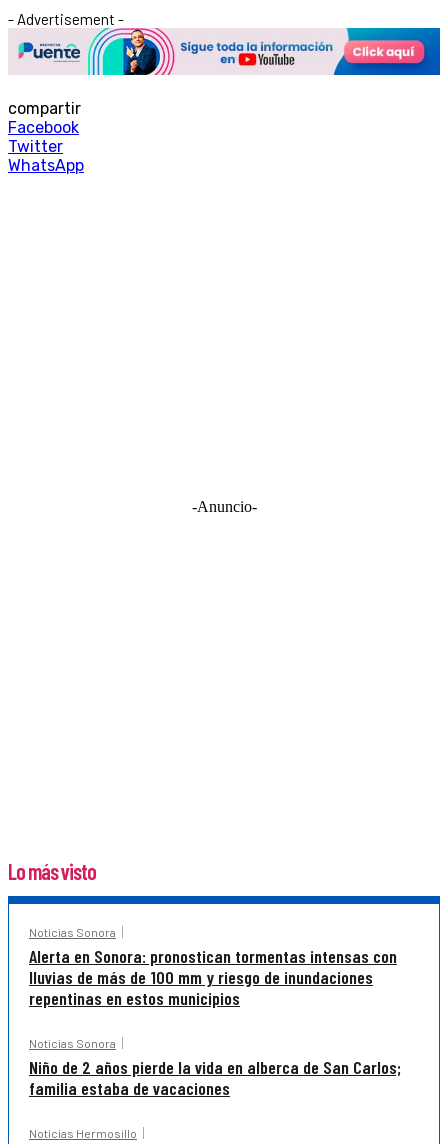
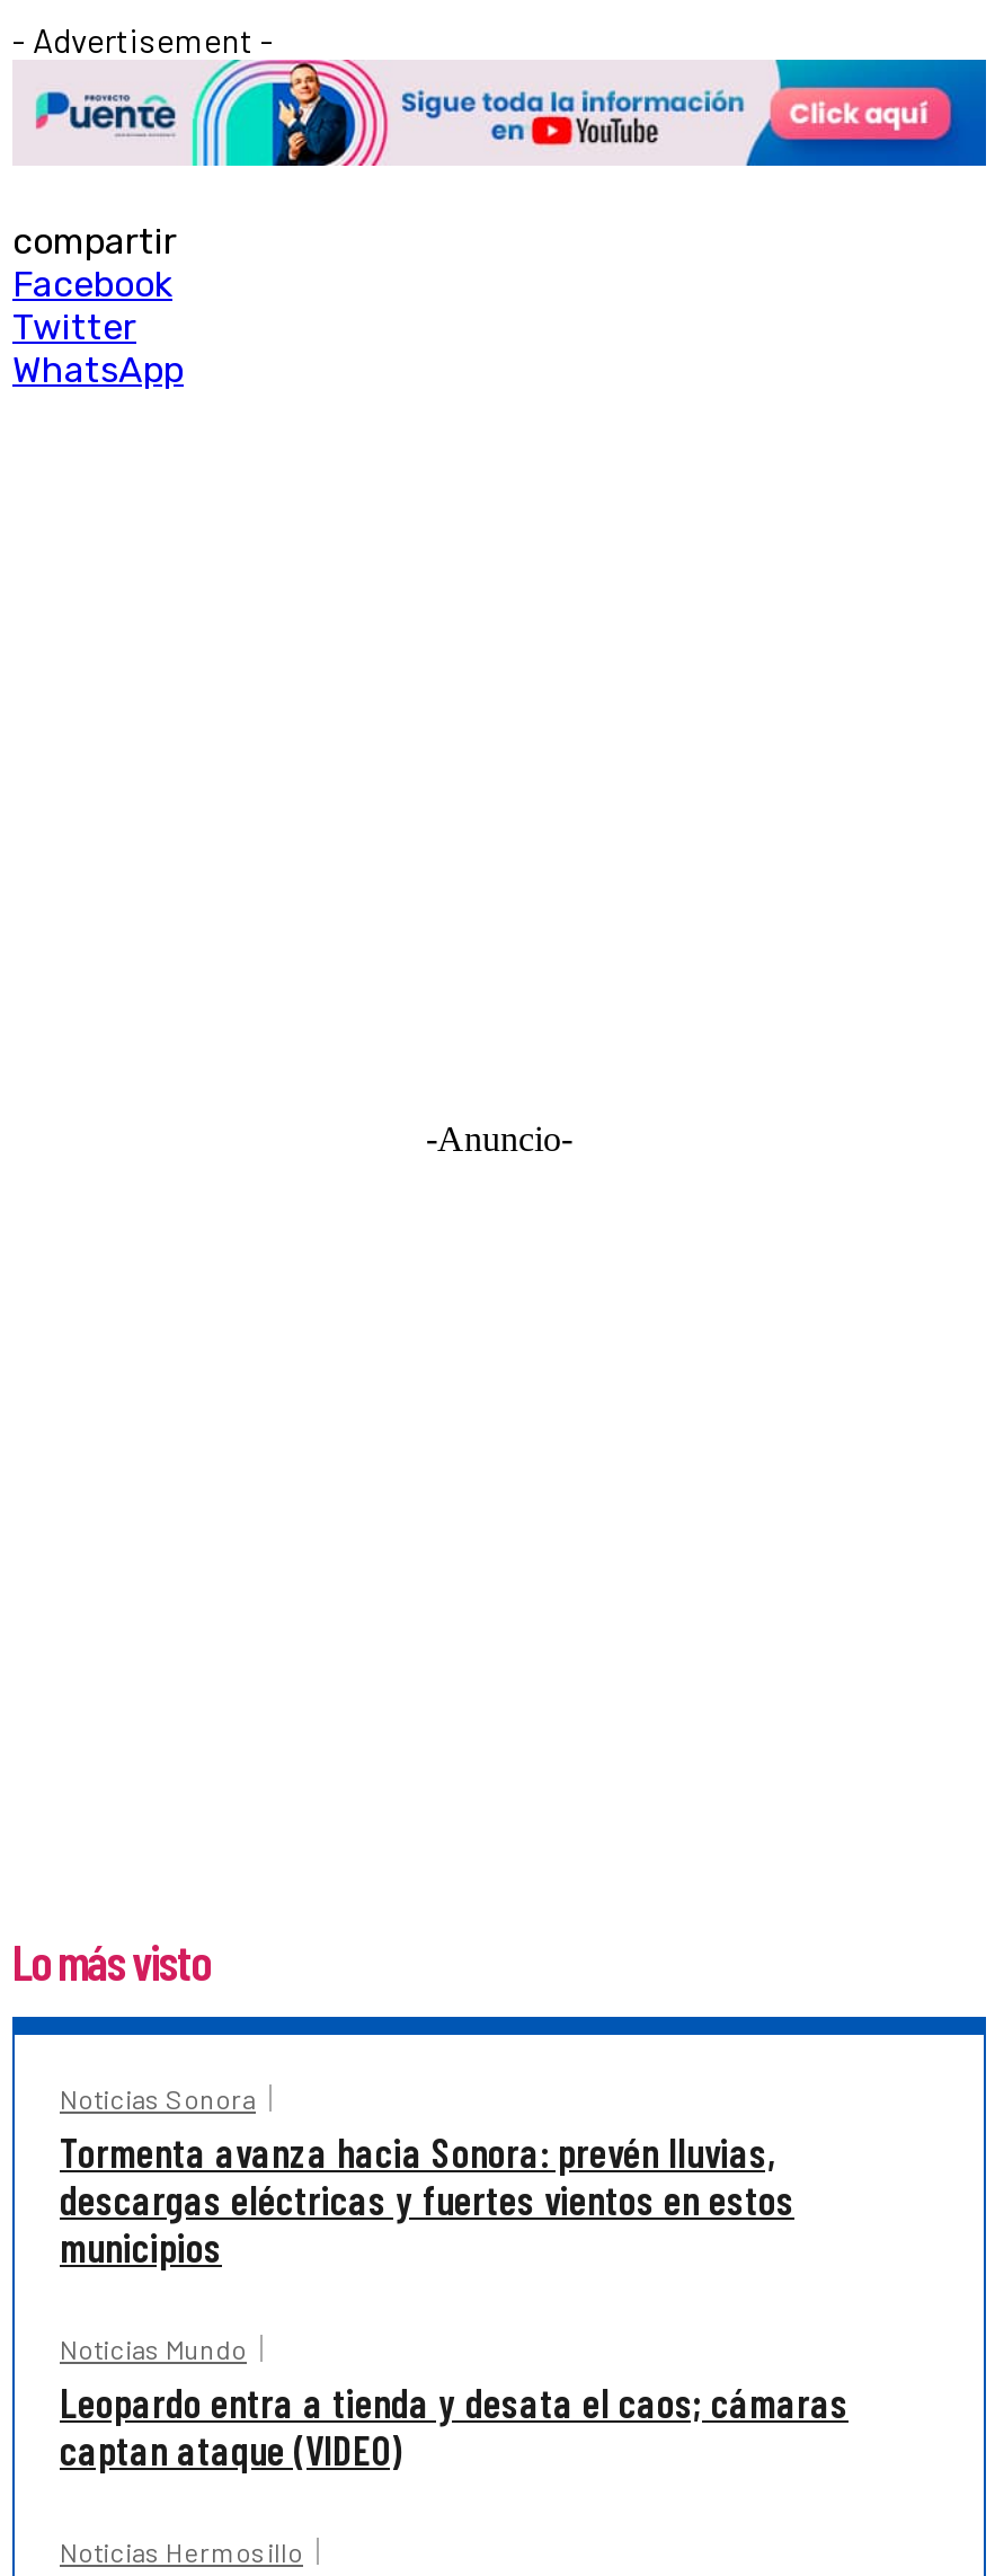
[29,945,397,1009] Alerta en Sonora: pronostican tormentas intensas con | lluvias de más de 100 mm y riesgo de inundaciones | repentinas en estos municipios -> [60,2128,794,2272] Tormenta avanza hacia Sonora: prevén lluvias, | descargas eléctricas y fuertes vientos en estos | municipios
[29,1036,401,1099] Noticias Sonora | Niño de 2 años pierde la vida en alberca de San Carlos; | familia estaba de vacaciones -> [60,2333,849,2475] Noticias Mundo | Leopardo entra a tienda y desata el caos; cámaras | captan ataque (VIDEO)

